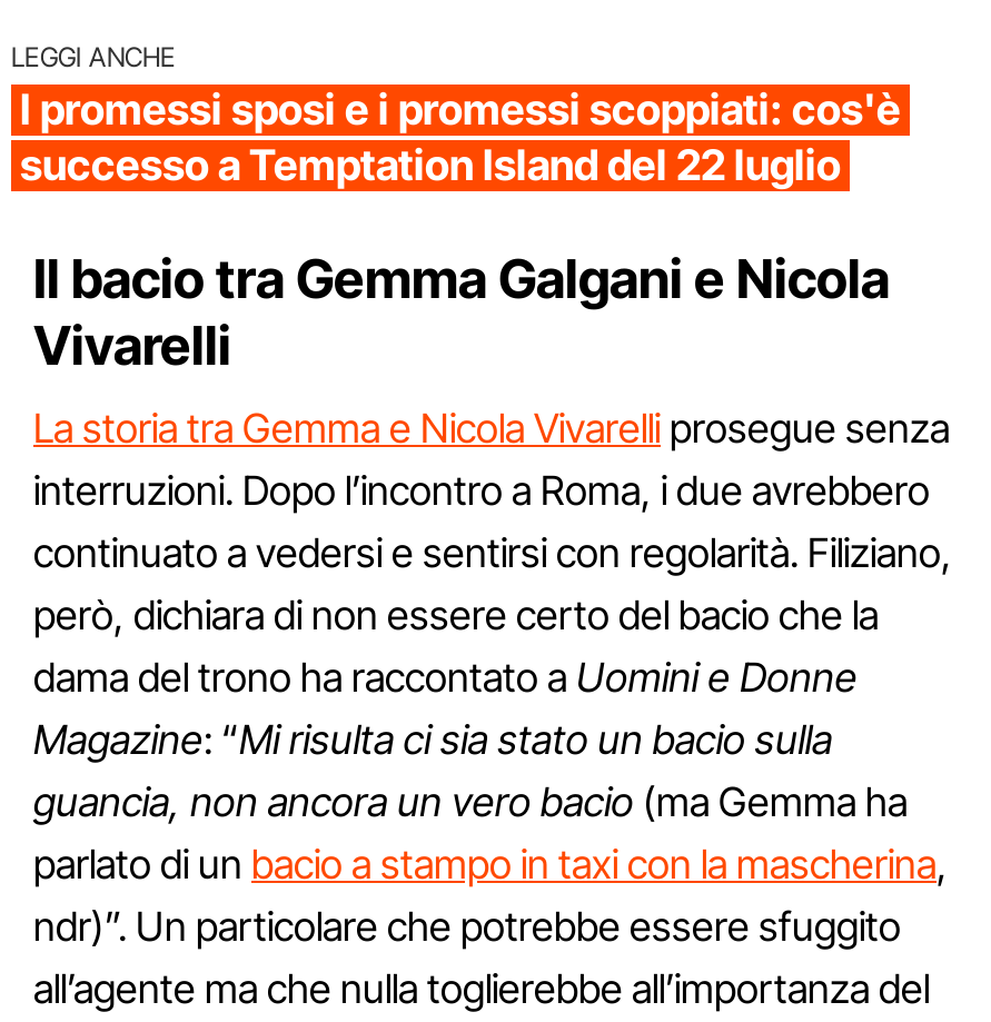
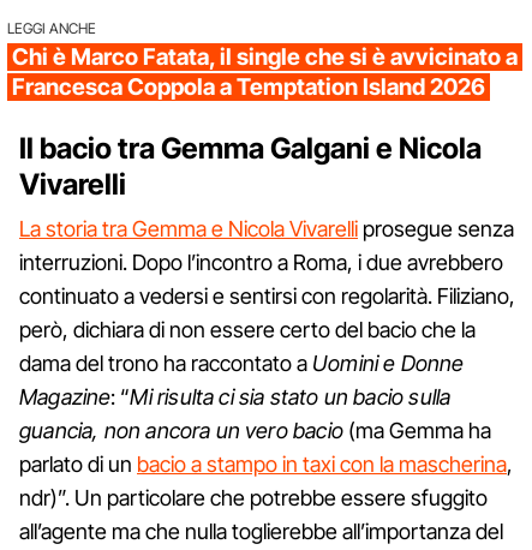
[20,84,901,191] I promessi sposi e i promessi scoppiati: cos'è | successo a Temptation Island del 22 luglio -> [12,43,518,101] Chi è Marco Fatata, il single che si è avvicinato a | Francesca Coppola a Temptation Island 2026

